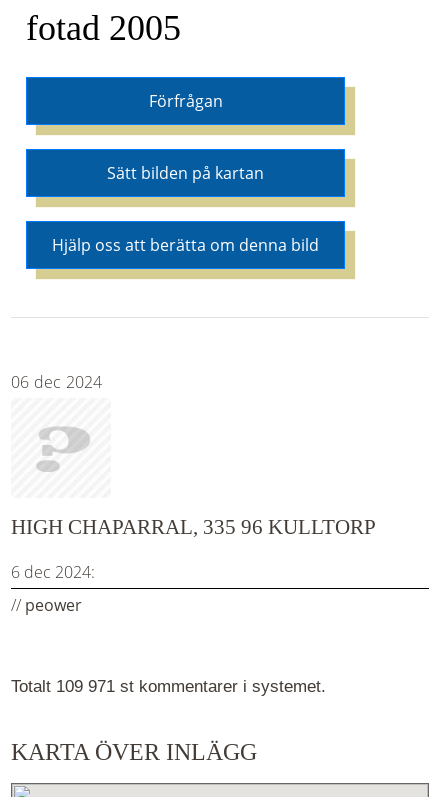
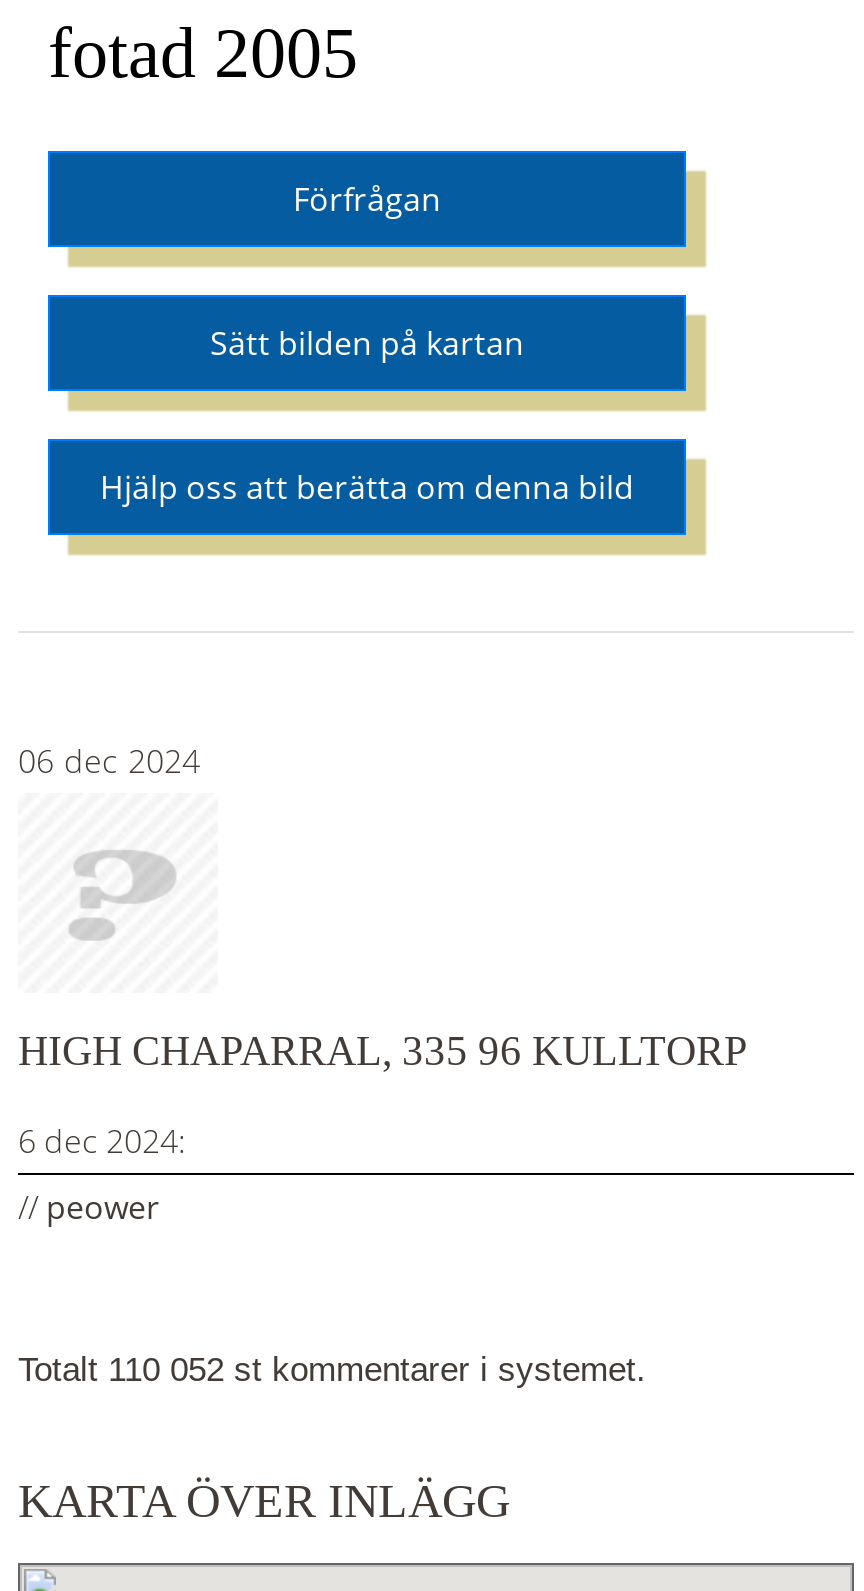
[11,677,326,696] Totalt 109 971 st kommentarer i systemet. -> [18,1351,646,1389] Totalt 110 052 st kommentarer i systemet.

